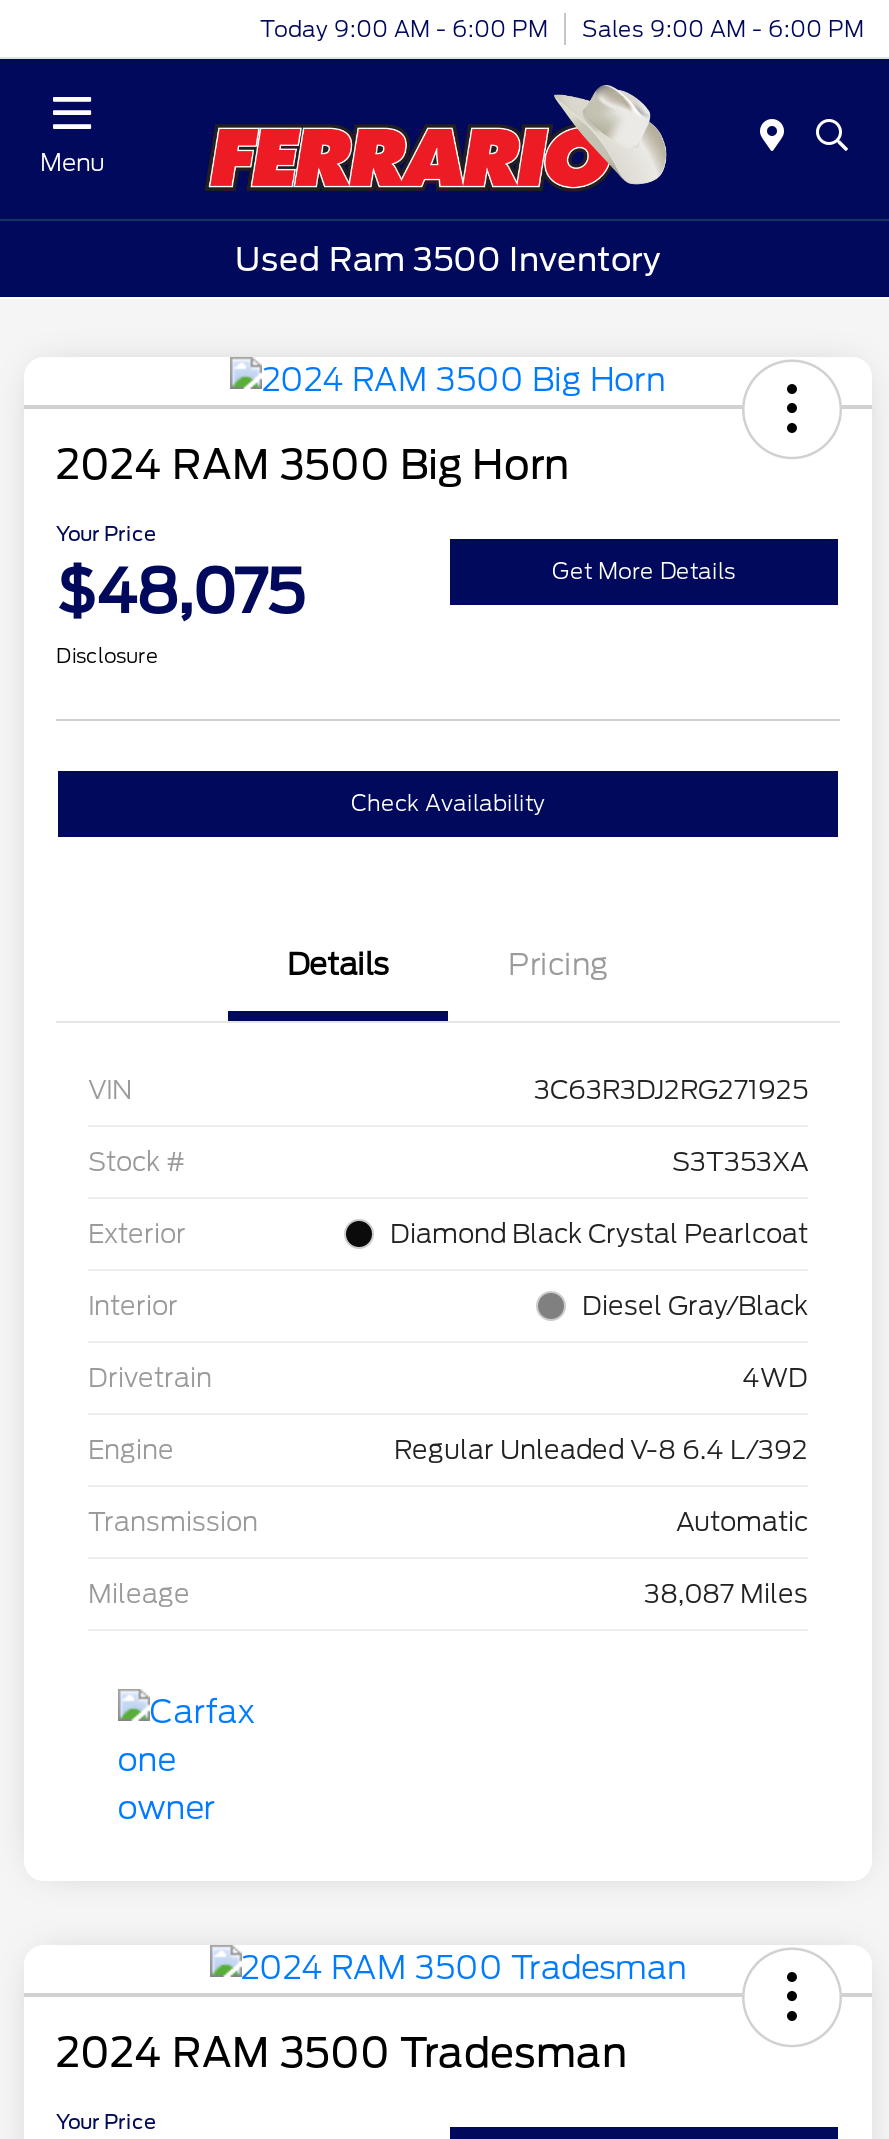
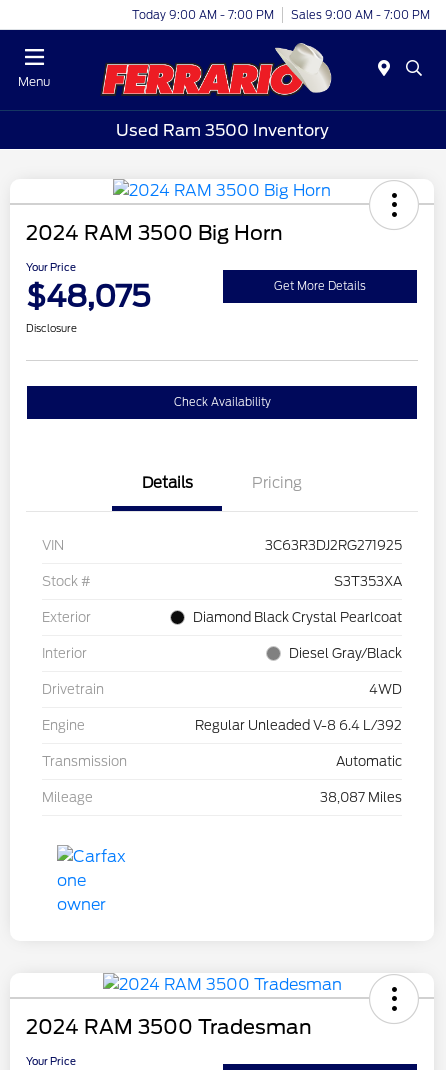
[260,14,548,42] Today 9:00 AM - 6:00 PM -> [132,7,274,21] Today 9:00 AM - 7:00 PM
[582,14,864,42] Sales 9:00 AM - 6:00 PM -> [291,7,430,21] Sales 9:00 AM - 7:00 PM

